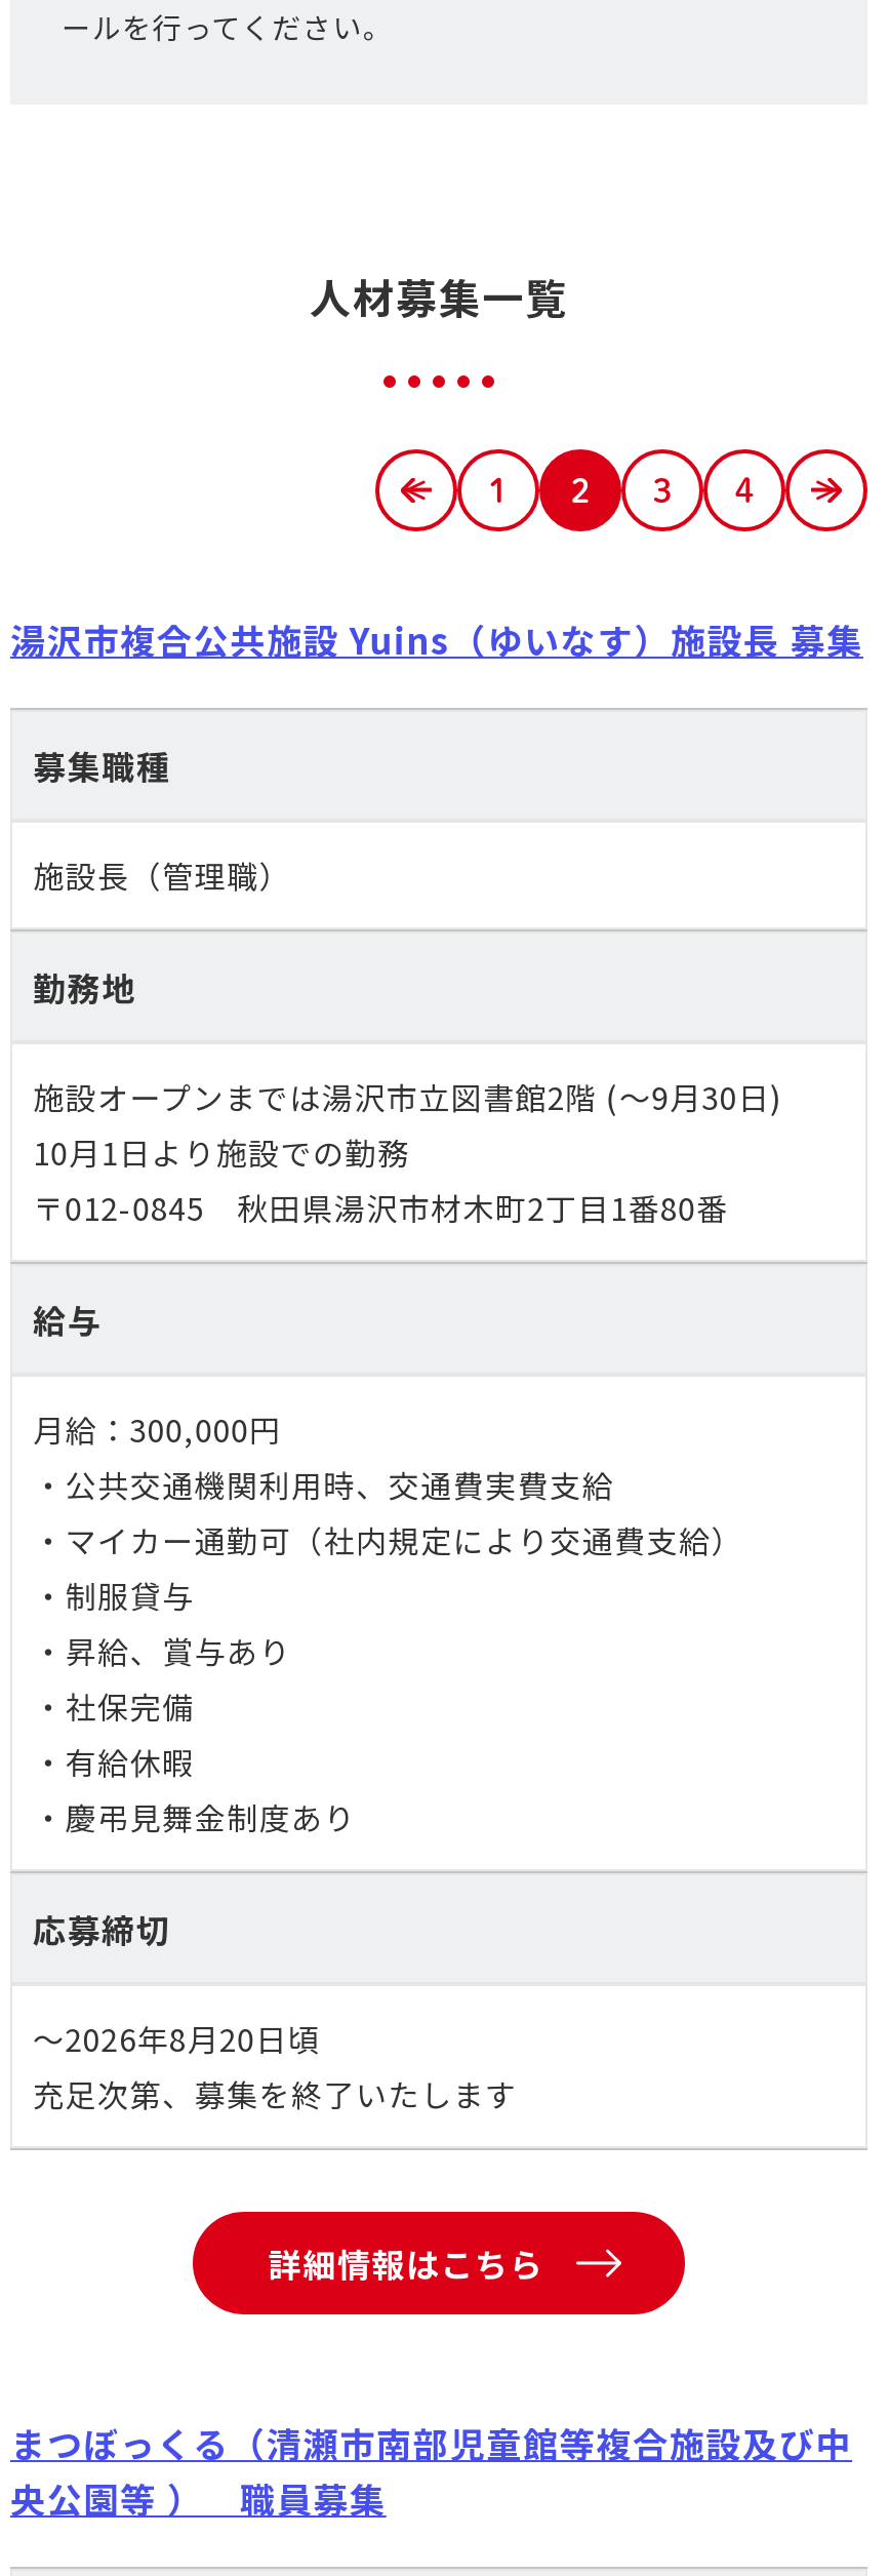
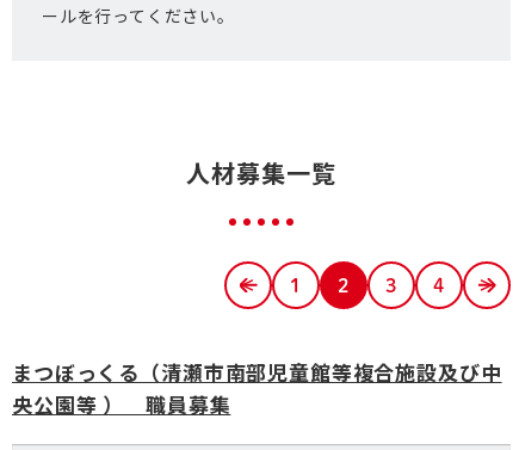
[10,613,863,2287] 湯沢市複合公共施設 Yuins（ゆいなす）施設長 募集 | 募集職種 | 施設長（管理職） | 勤務地 | 施設オープンまでは湯沢市立図書館2階 (～9月30日) | 10月1日より施設での勤務 | 〒012-0845 秋田県湯沢市材木町2丁目1番80番 | 給与 | 月給：300,000円 | ・公共交通機関利用時、交通費実費支給 | ・マイカー通勤可（社内規定により交通費支給） | ・制服貸与 | ・昇給、賞与あり | ・社保完備 | ・有給休暇 | ・慶弔見舞金制度あり | 応募締切 | ～2026年8月20日頃 | 充足次第、募集を終了いたします | 詳細情報はこちら -> none

